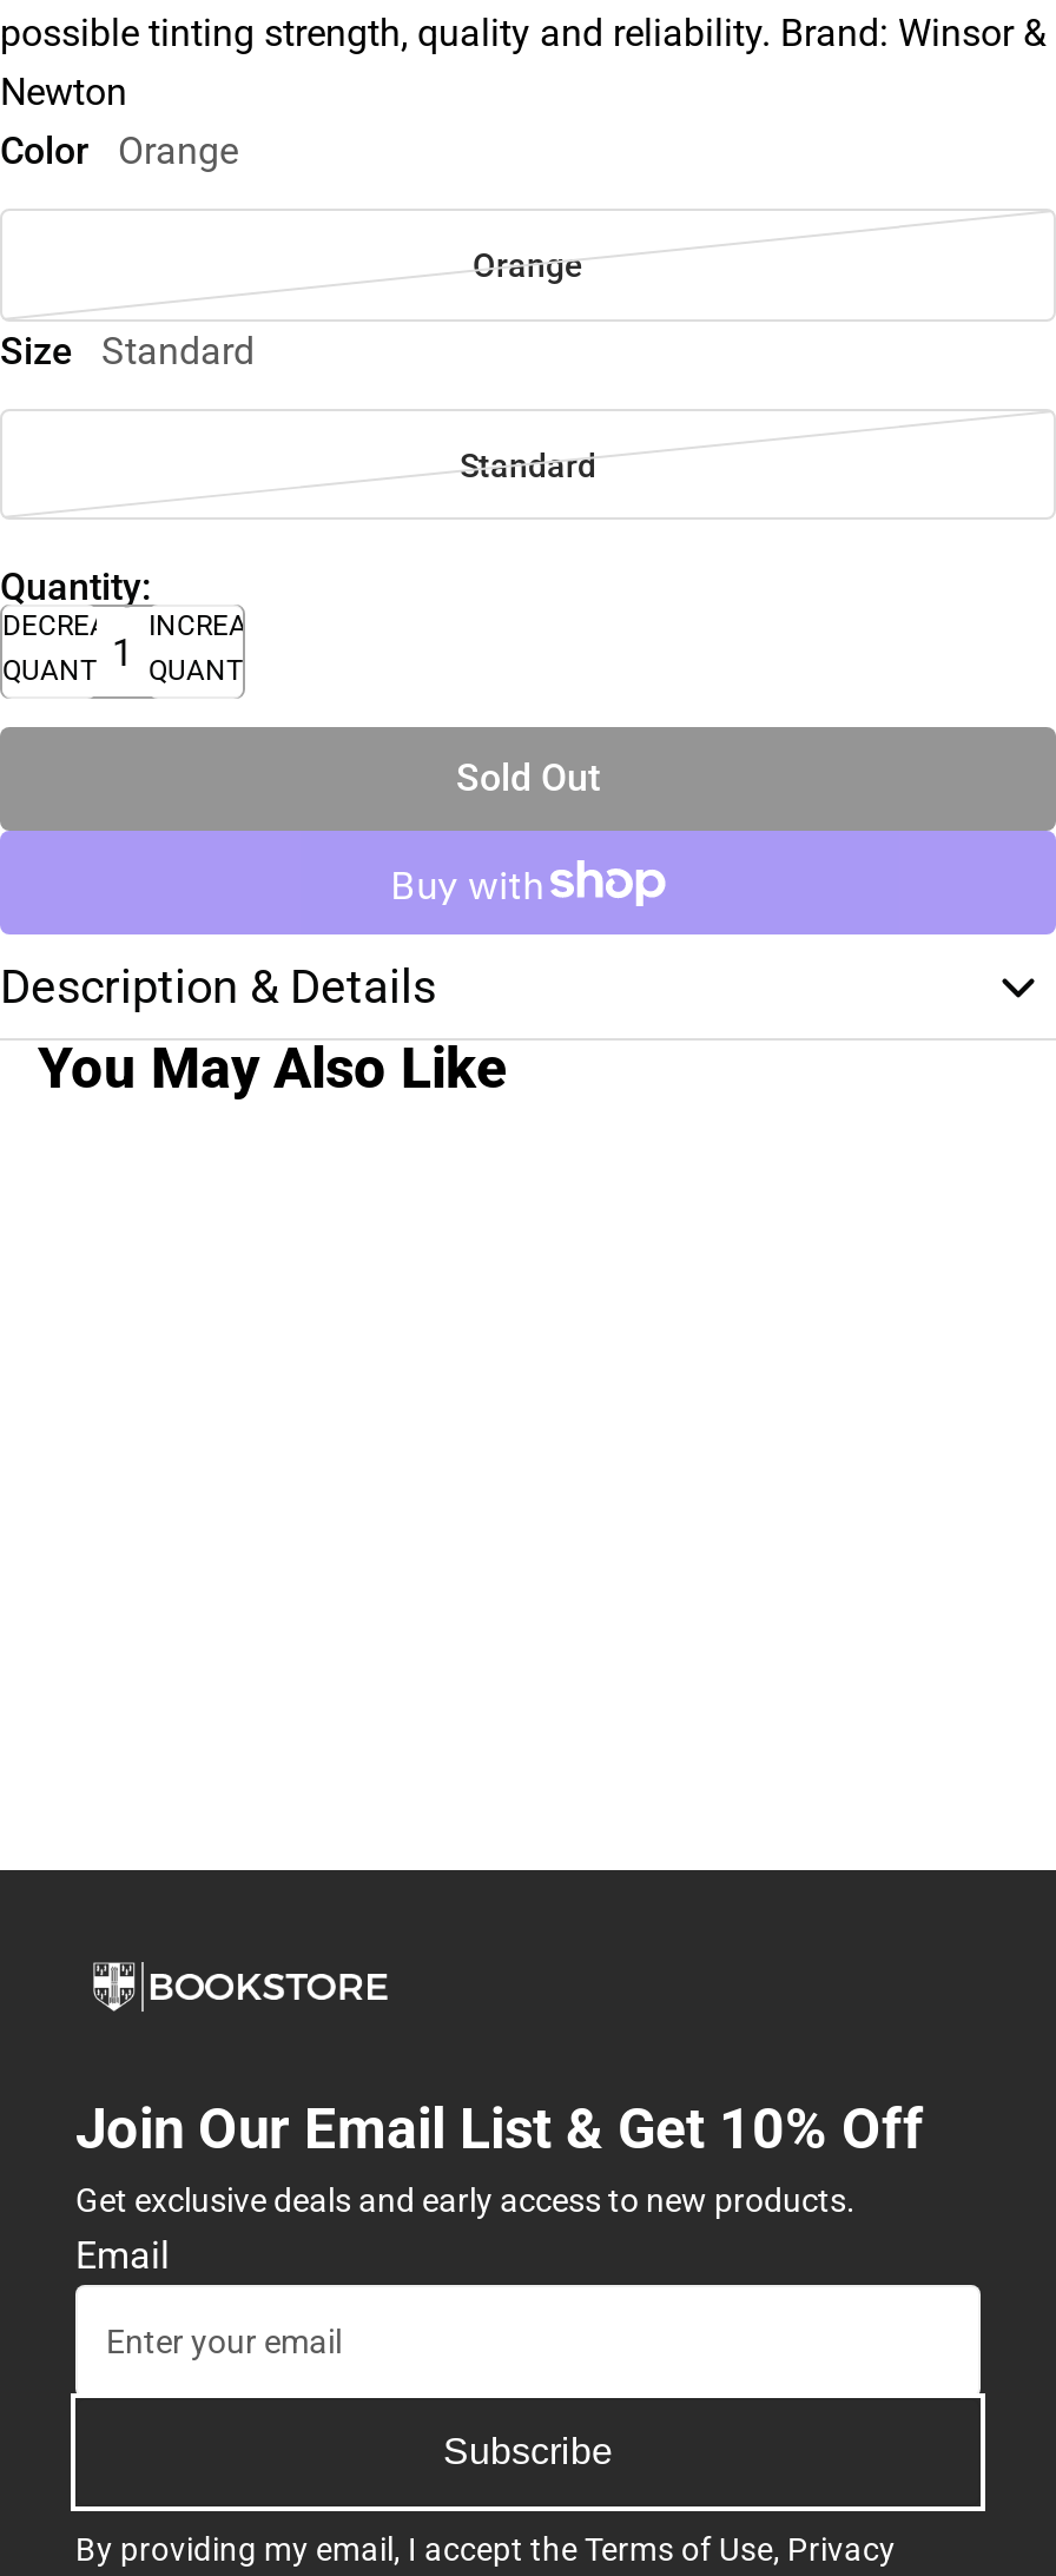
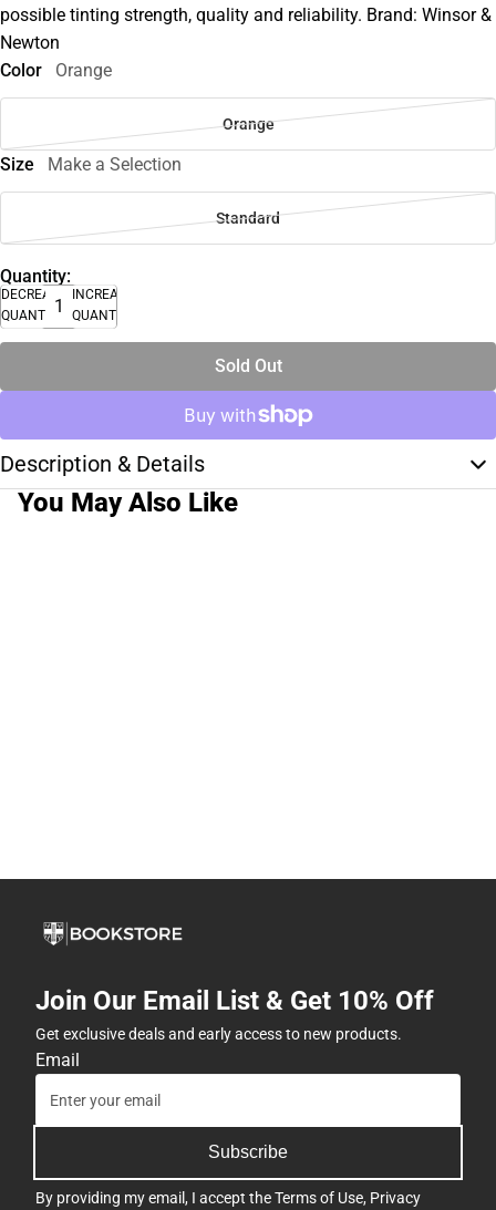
[0,328,255,372] Size Standard -> [0,154,182,175] Size Make a Selection

